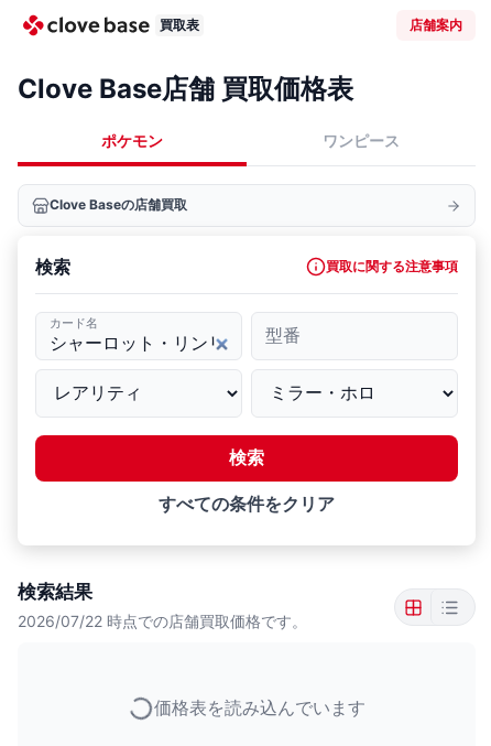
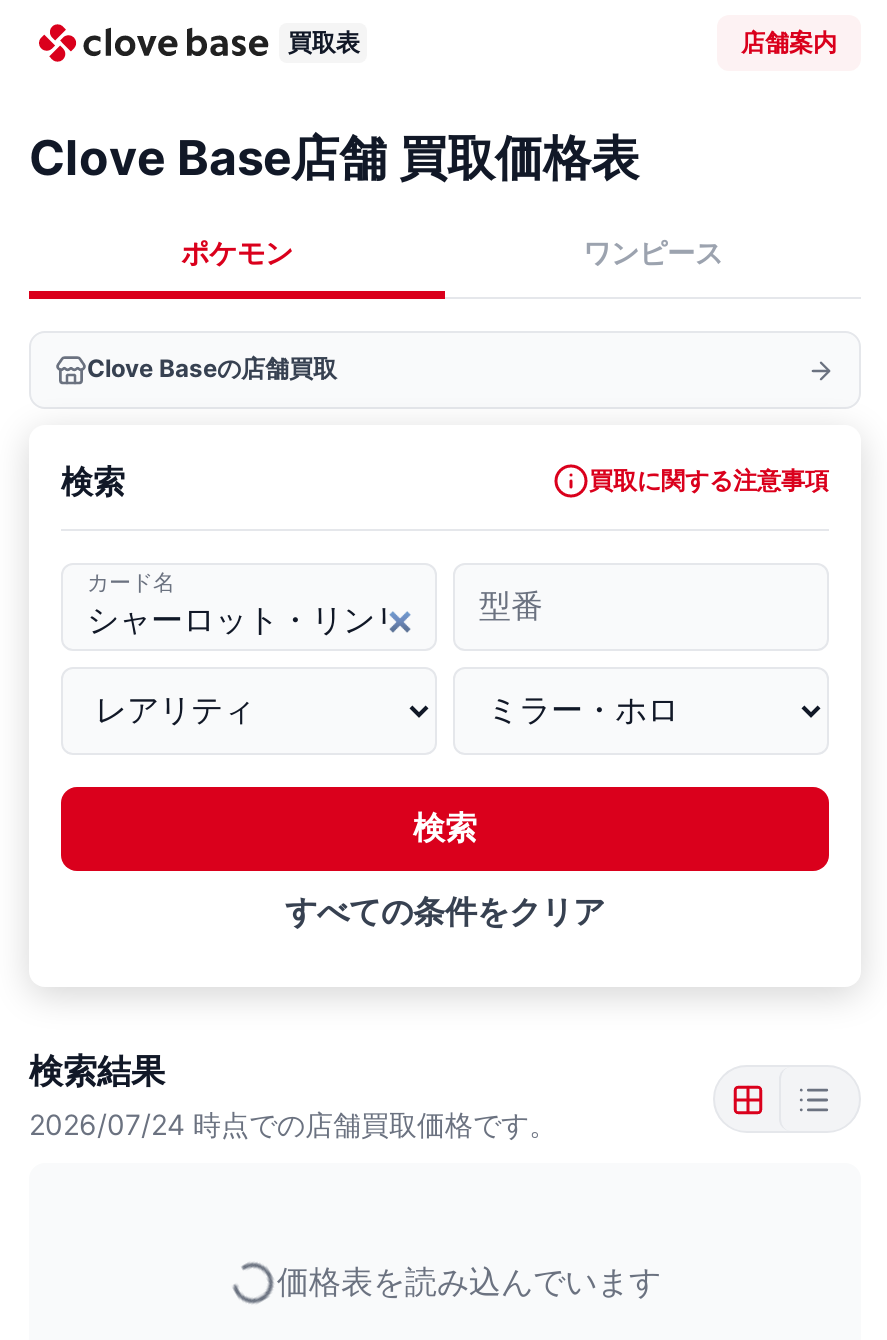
[18,612,307,630] 2026/07/22時点での店舗買取価格です。 -> [29,1107,557,1141] 2026/07/24時点での店舗買取価格です。

